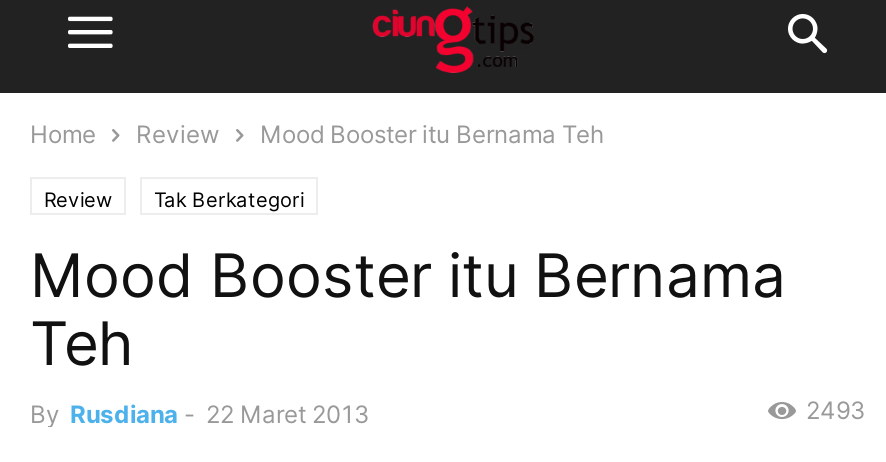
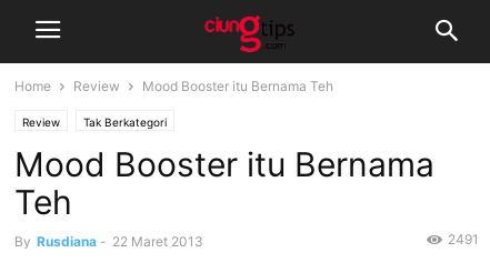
[806,395,866,425] 2493 -> [448,231,479,247] 2491

